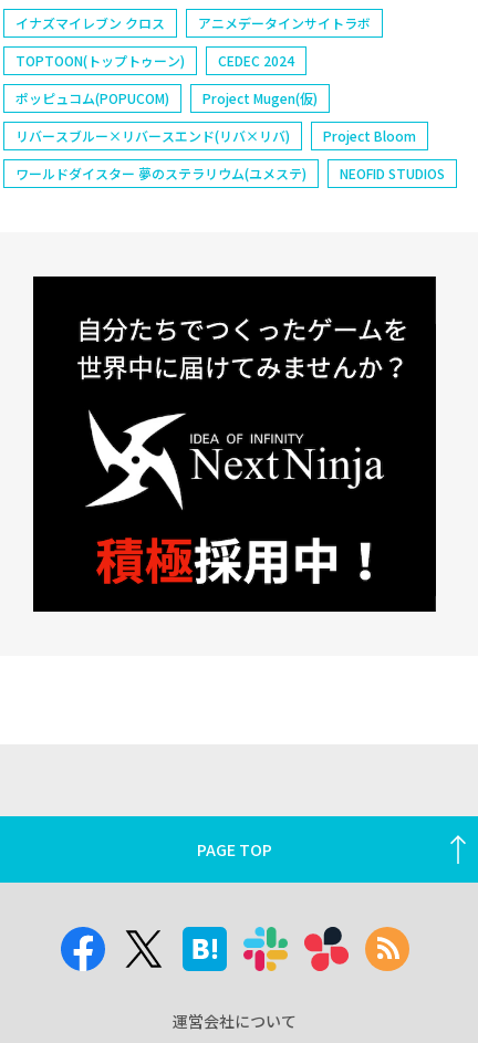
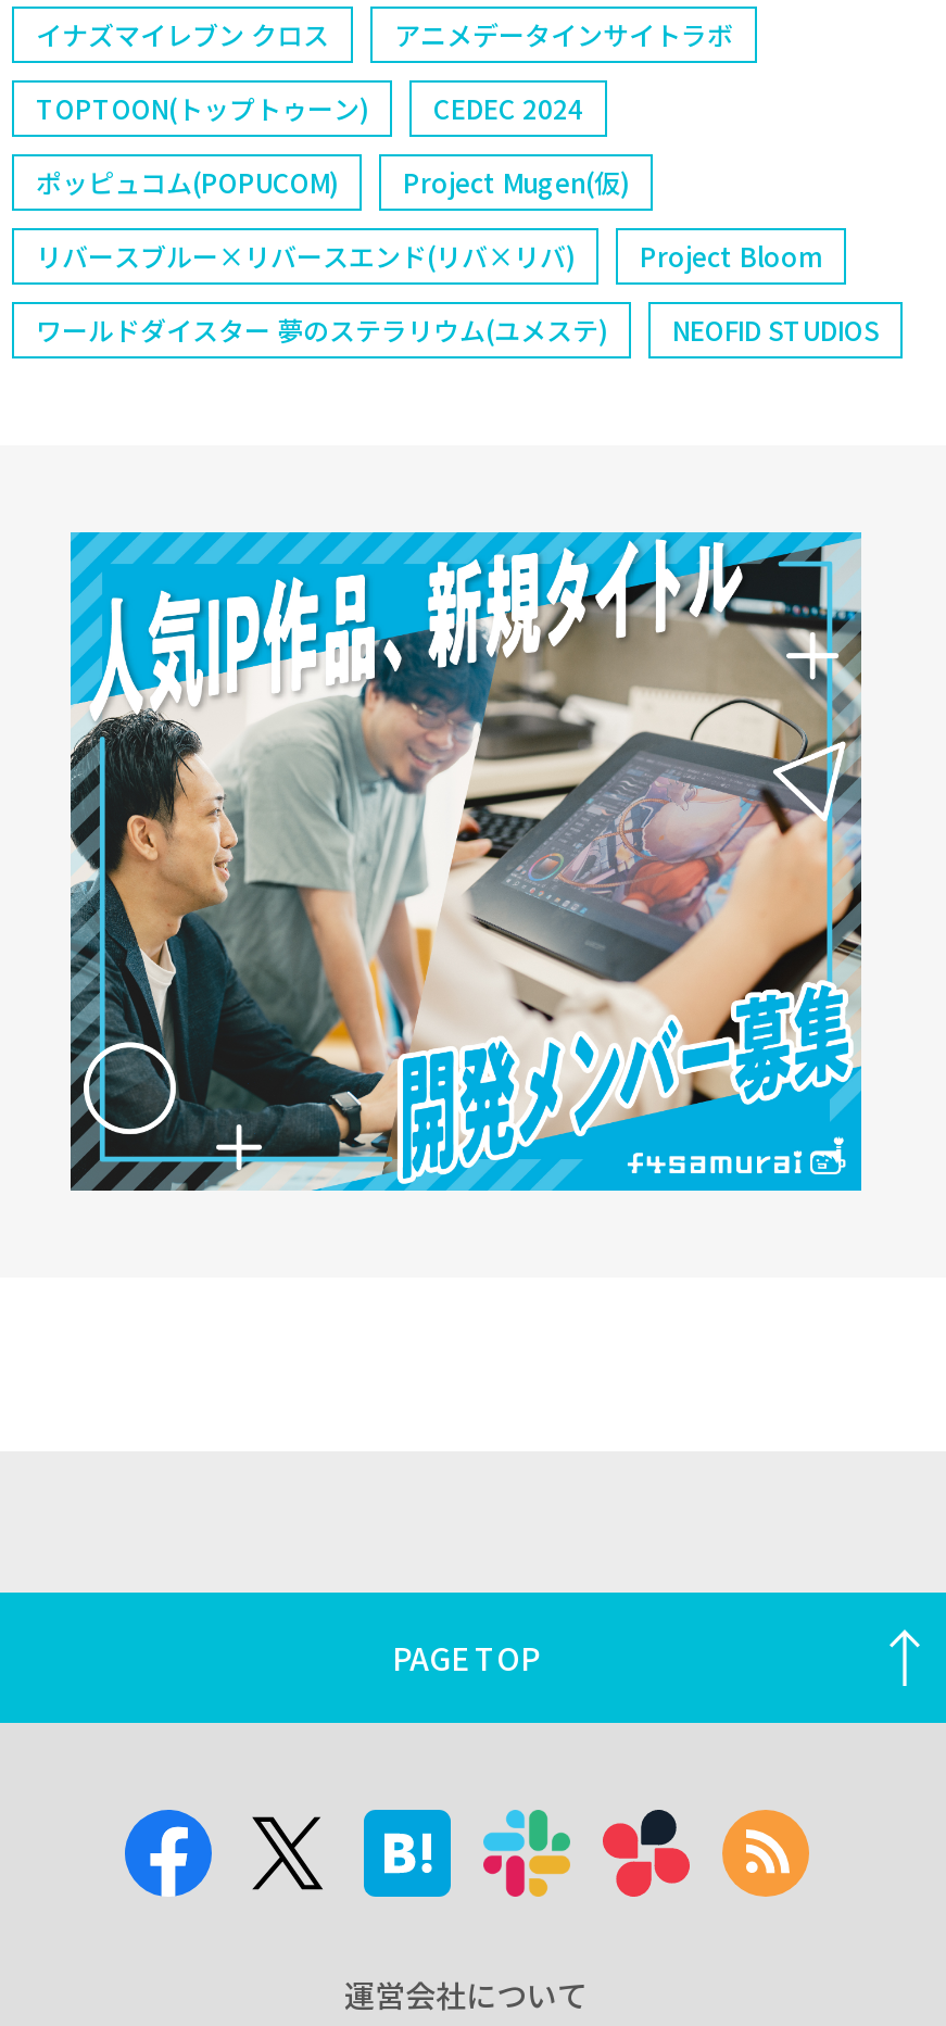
[32,275,437,613] [image] -> [68,530,863,1193] [image]

